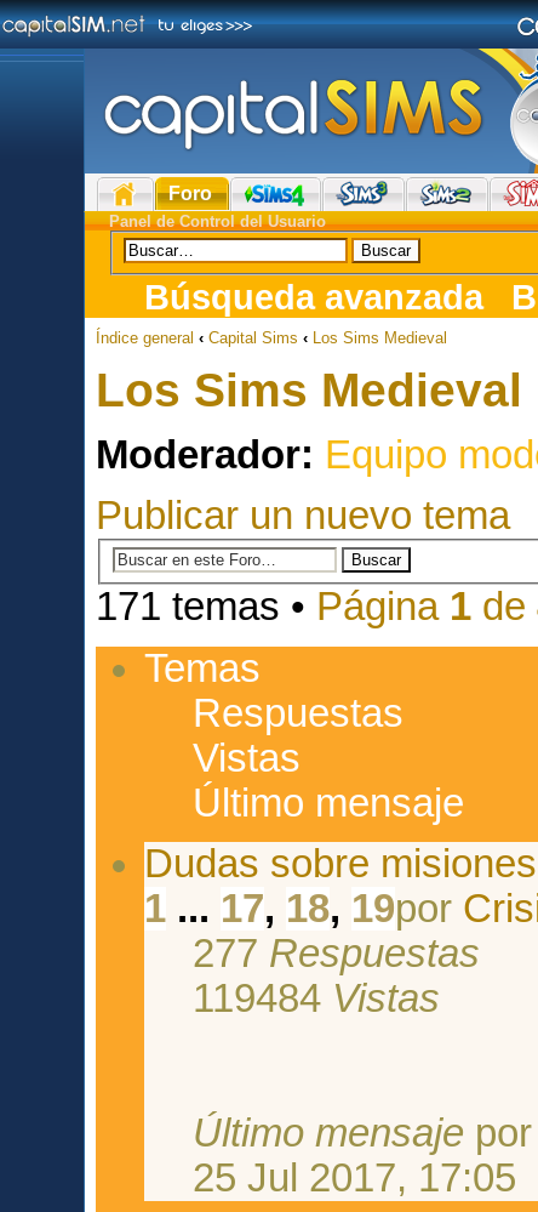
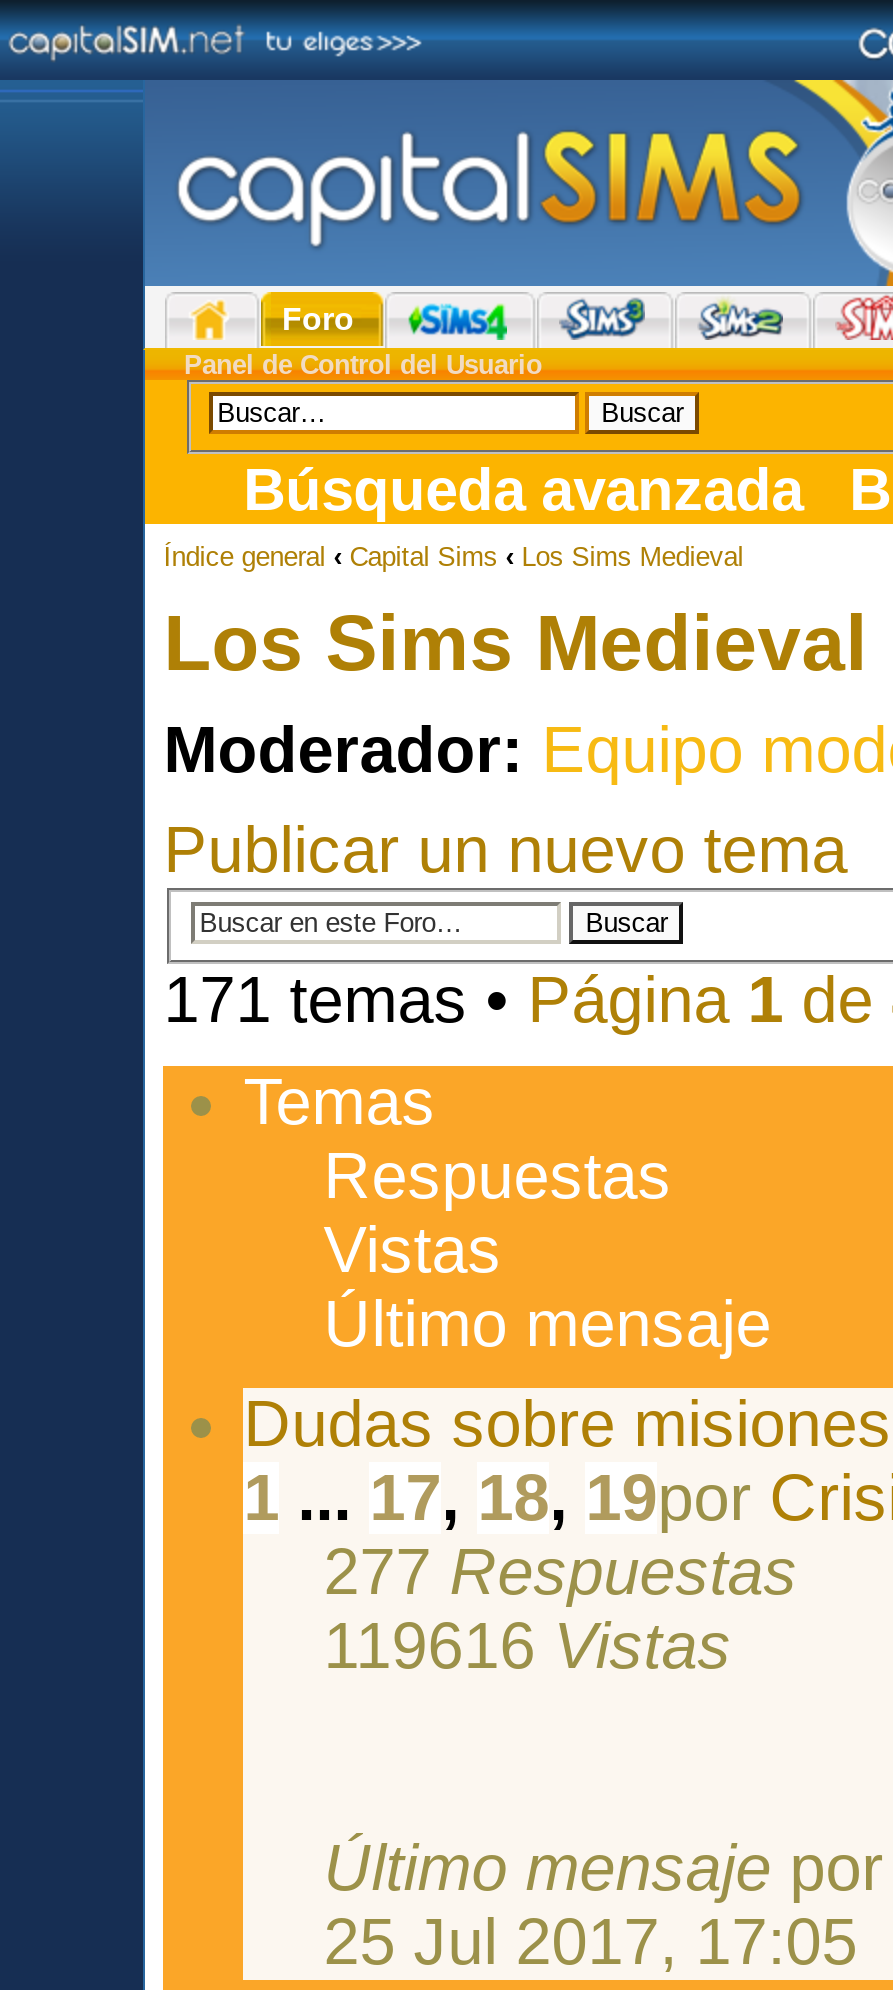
[193,977,440,1020] 119484 Vistas -> [324,1610,732,1682] 119616 Vistas

